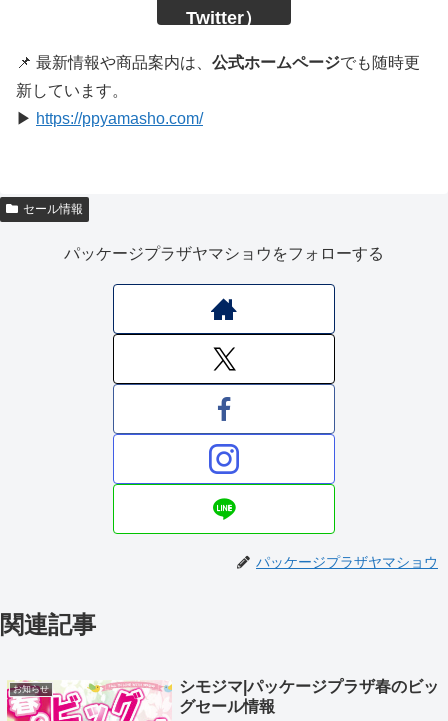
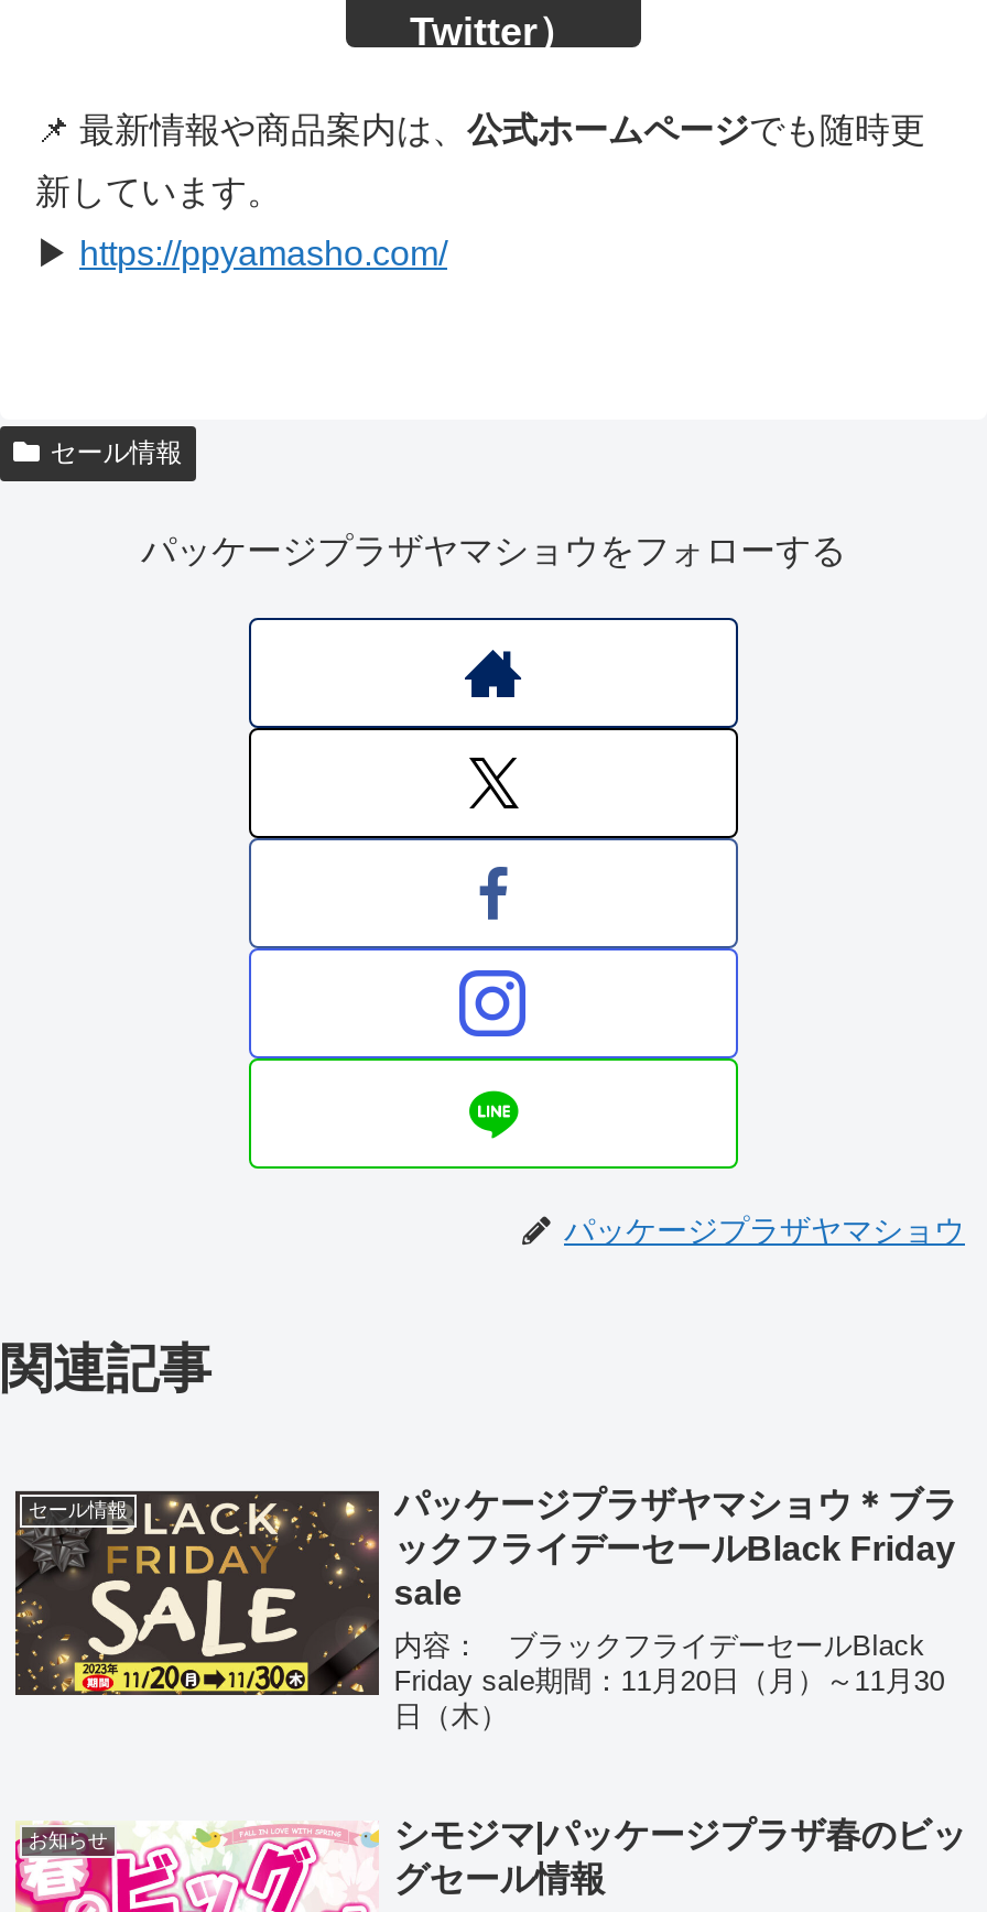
none -> [13,1486,958,1733] [image] | セール情報 | パッケージプラザヤマショウ＊ブラ | ックフライデーセールBlack Friday | sale | 内容： ブラックフライデーセールBlack | Friday sale期間：11月20日（月）～11月30 | 日（木）

